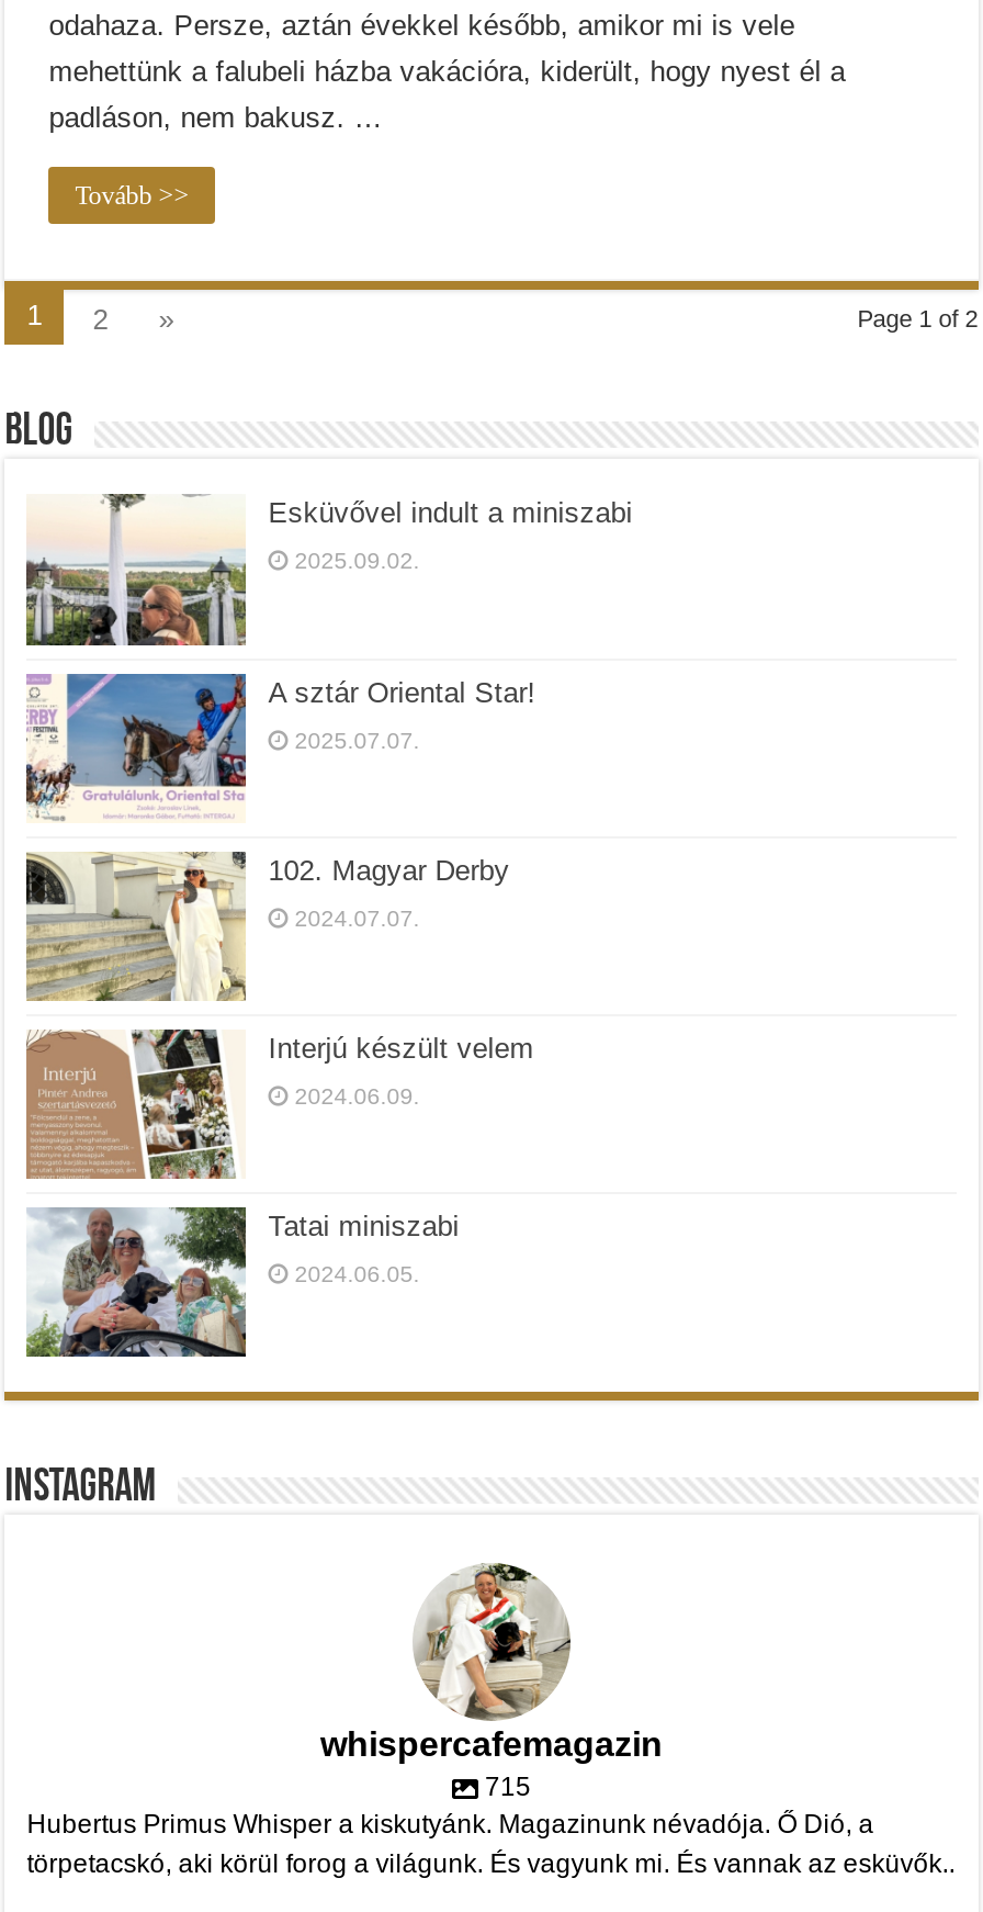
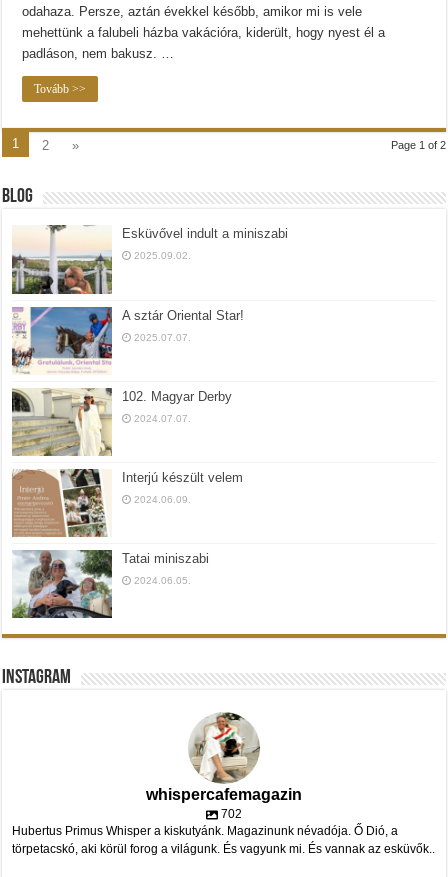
[485,1772,531,1803] 715 -> [221,807,242,821] 702

